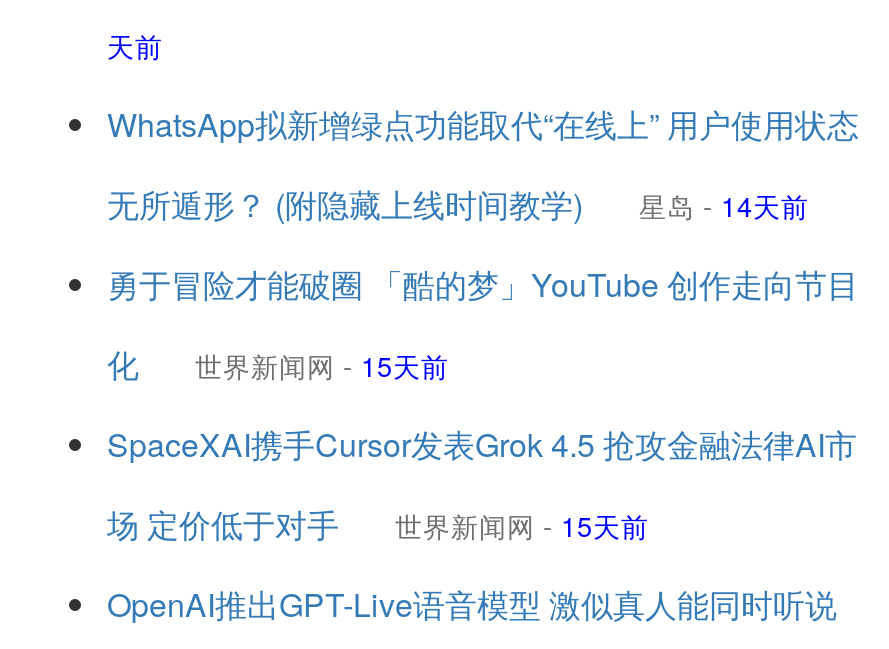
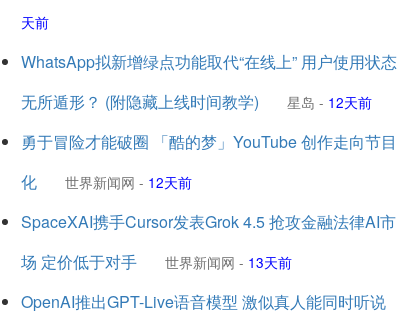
[107,181,809,227] 无所遁形？ (附隐藏上线时间教学) 星岛 - 14天前 -> [21,90,372,113] 无所遁形？ (附隐藏上线时间教学) 星岛 - 12天前
[195,345,449,385] 世界新闻网 - 15天前 -> [65,172,192,192] 世界新闻网 - 12天前
[395,505,649,545] 世界新闻网 - 15天前 -> [165,252,292,272] 世界新闻网 - 13天前

